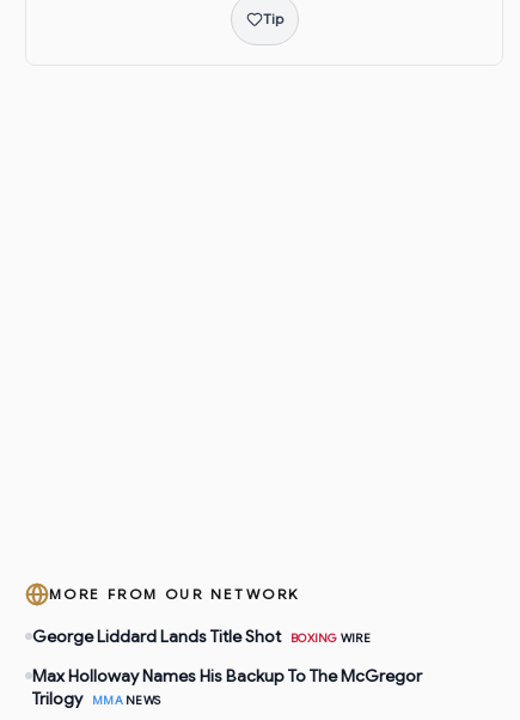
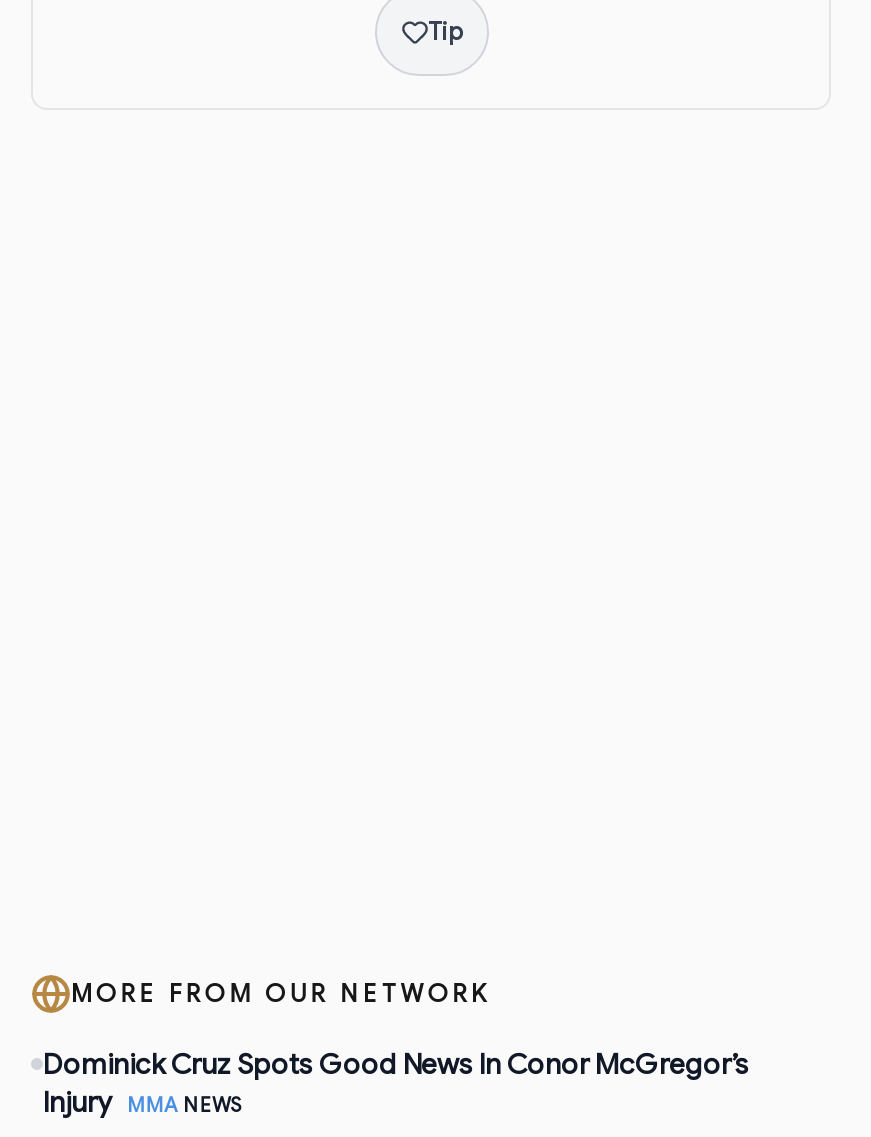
[32,626,422,709] George Liddard Lands Title Shot | BOXING WIRE | Max Holloway Names His Backup To The McGregor | Trilogy -> [43,1046,749,1120] Dominick Cruz Spots Good News In Conor McGregor’s | Injury

